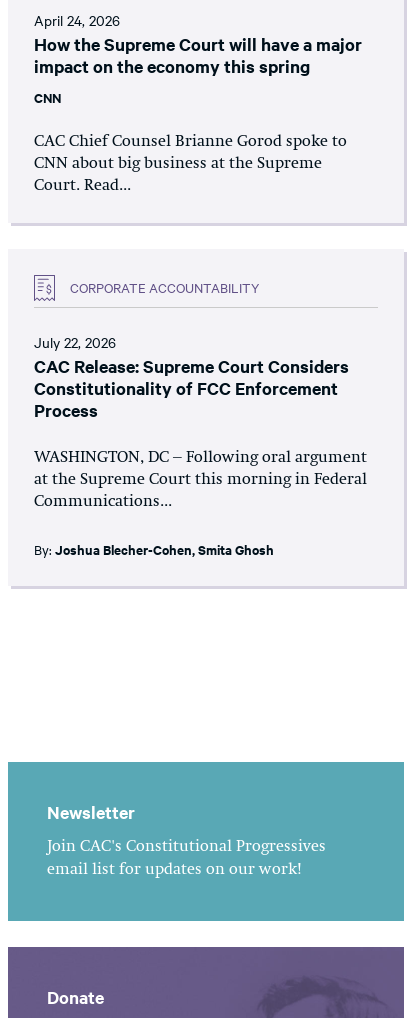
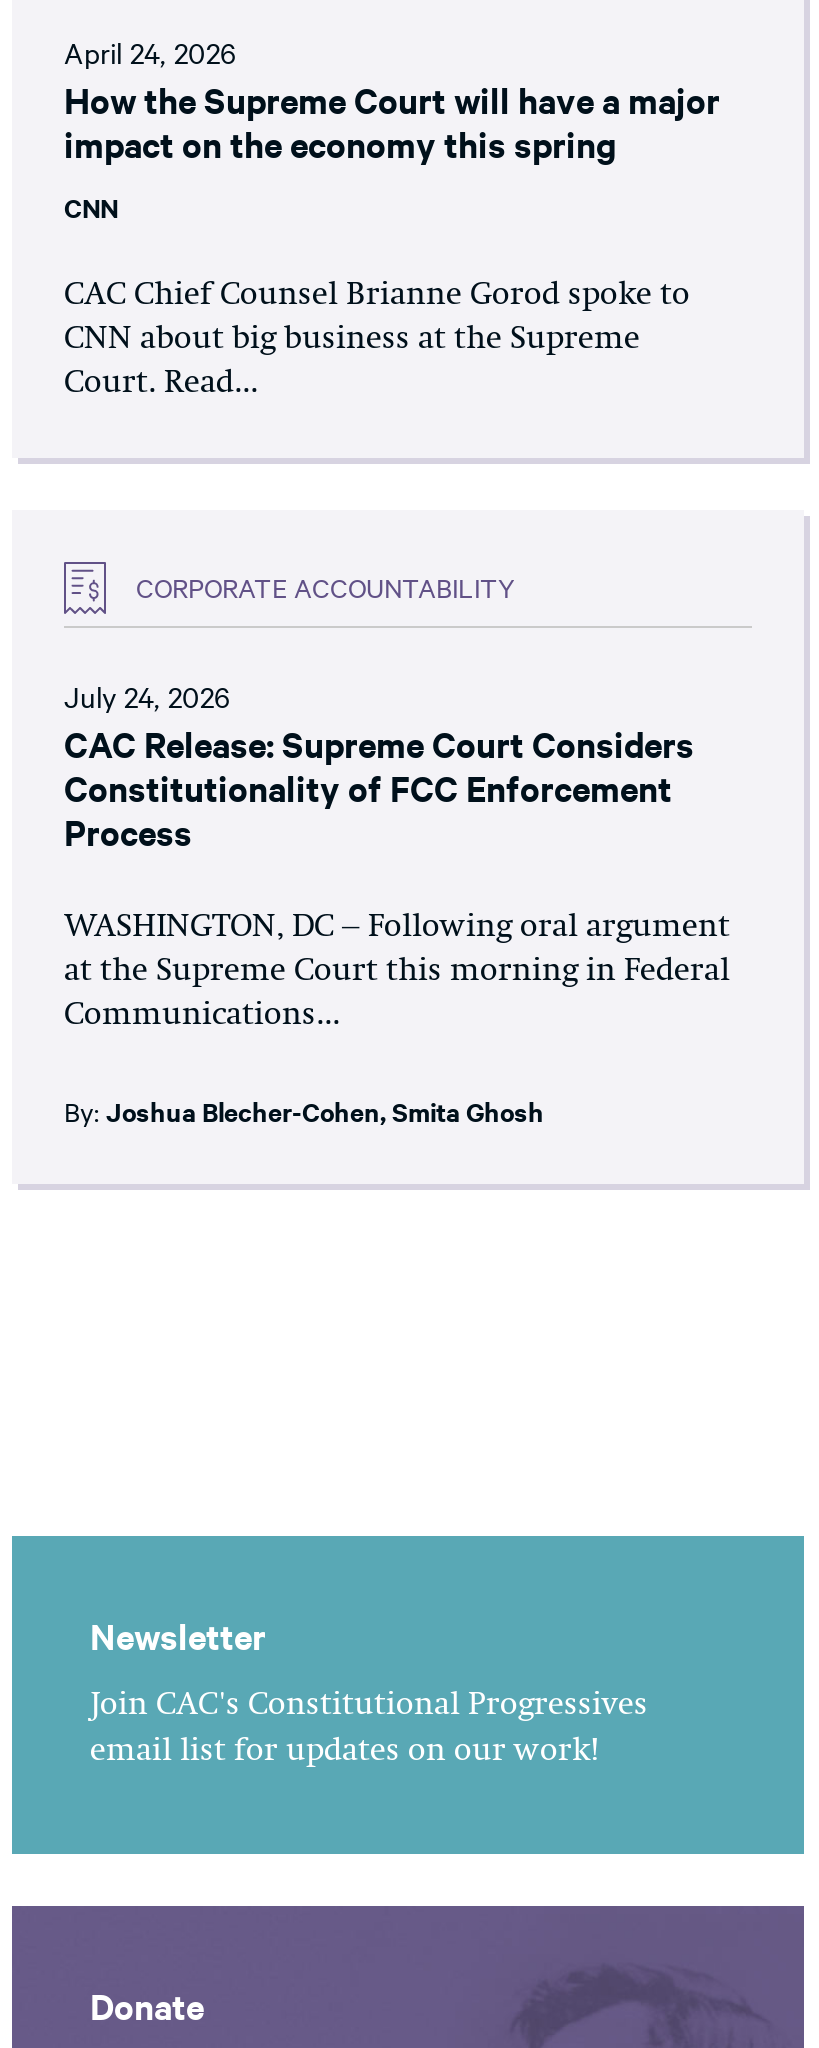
[34,332,116,352] July 22, 2026 -> [64,675,230,715] July 24, 2026

